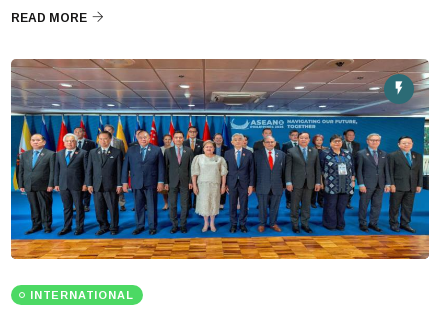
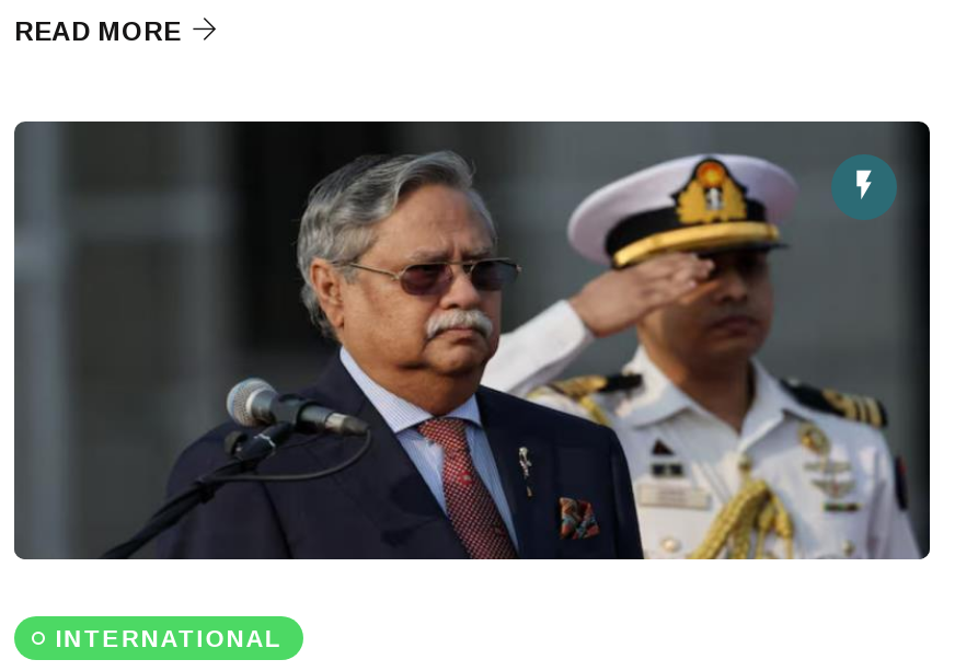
[10,58,430,260] [image] -> [12,119,932,562] [image]

